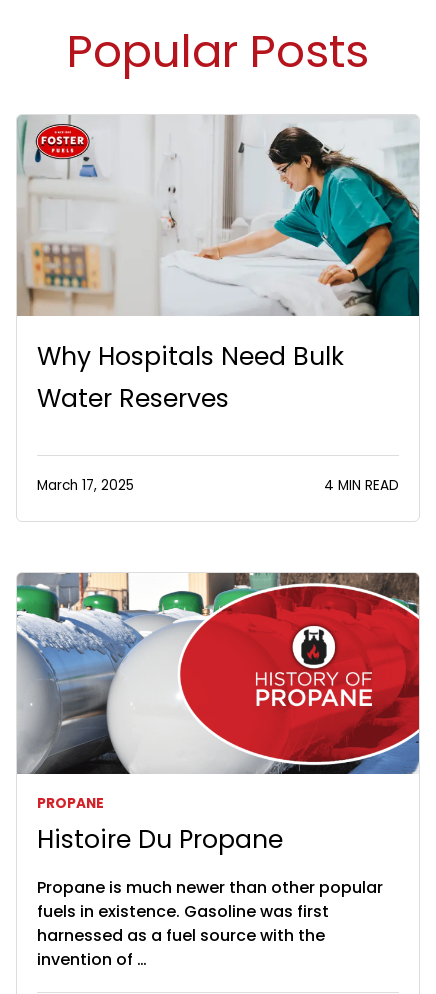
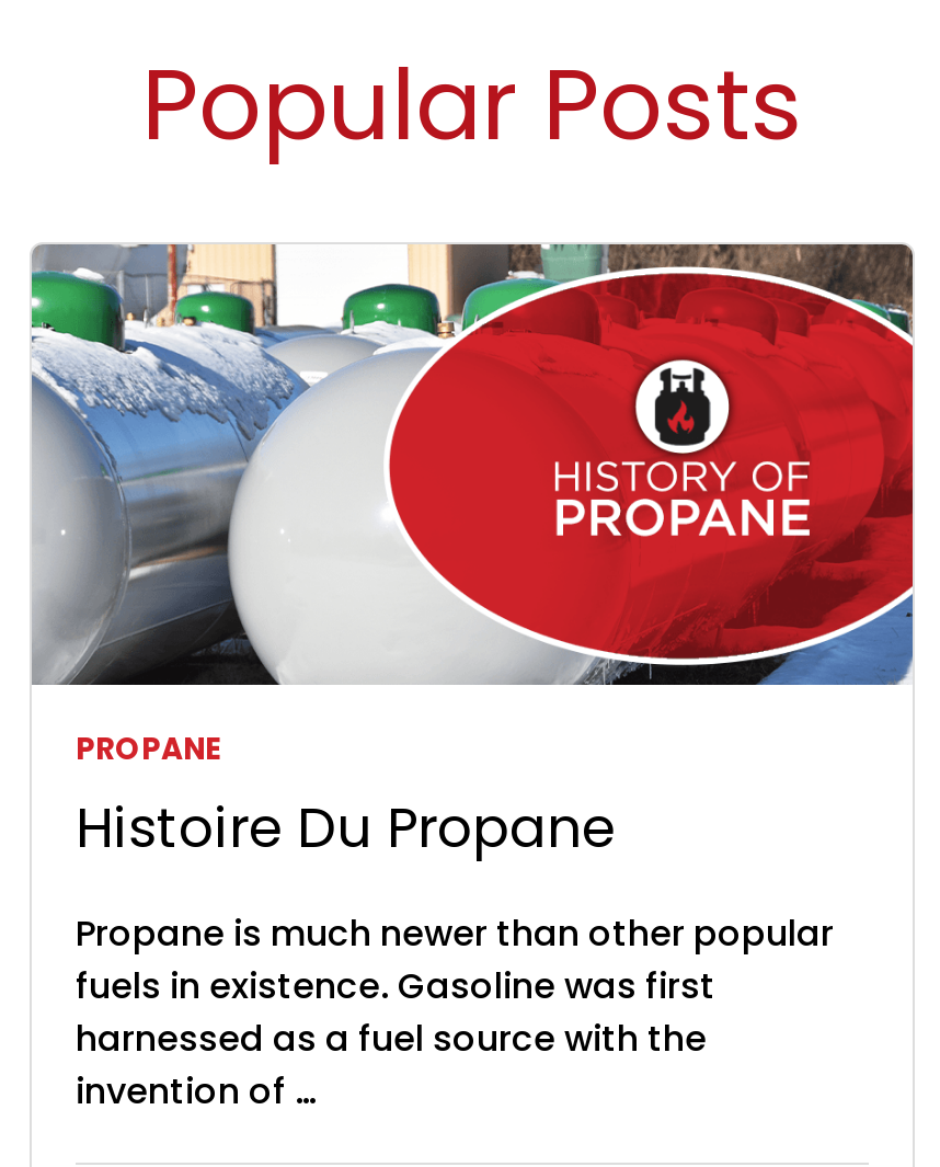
[17,115,420,495] [image] | Why Hospitals Need Bulk | Water Reserves | March 17, 2025 | 4 MIN READ -> none

